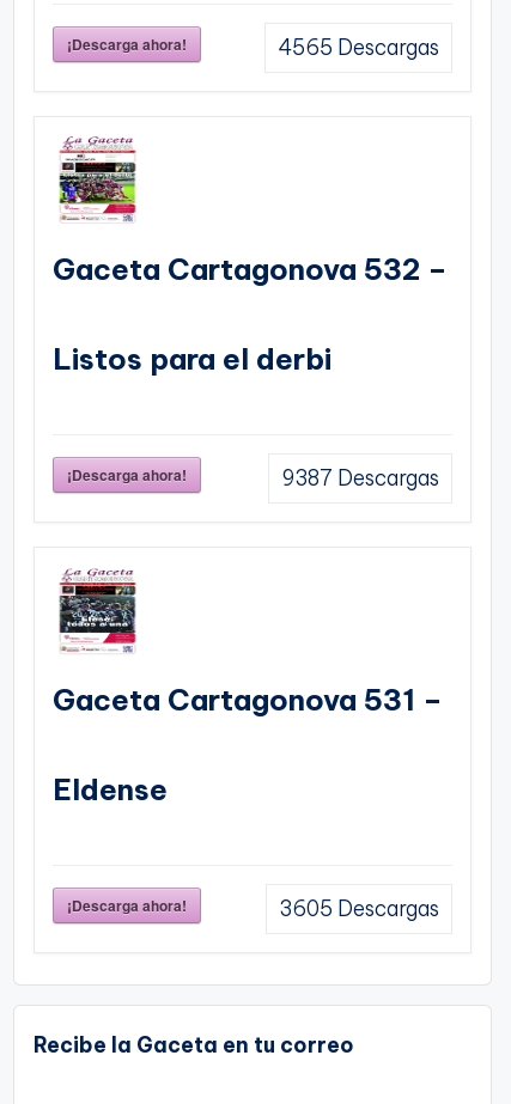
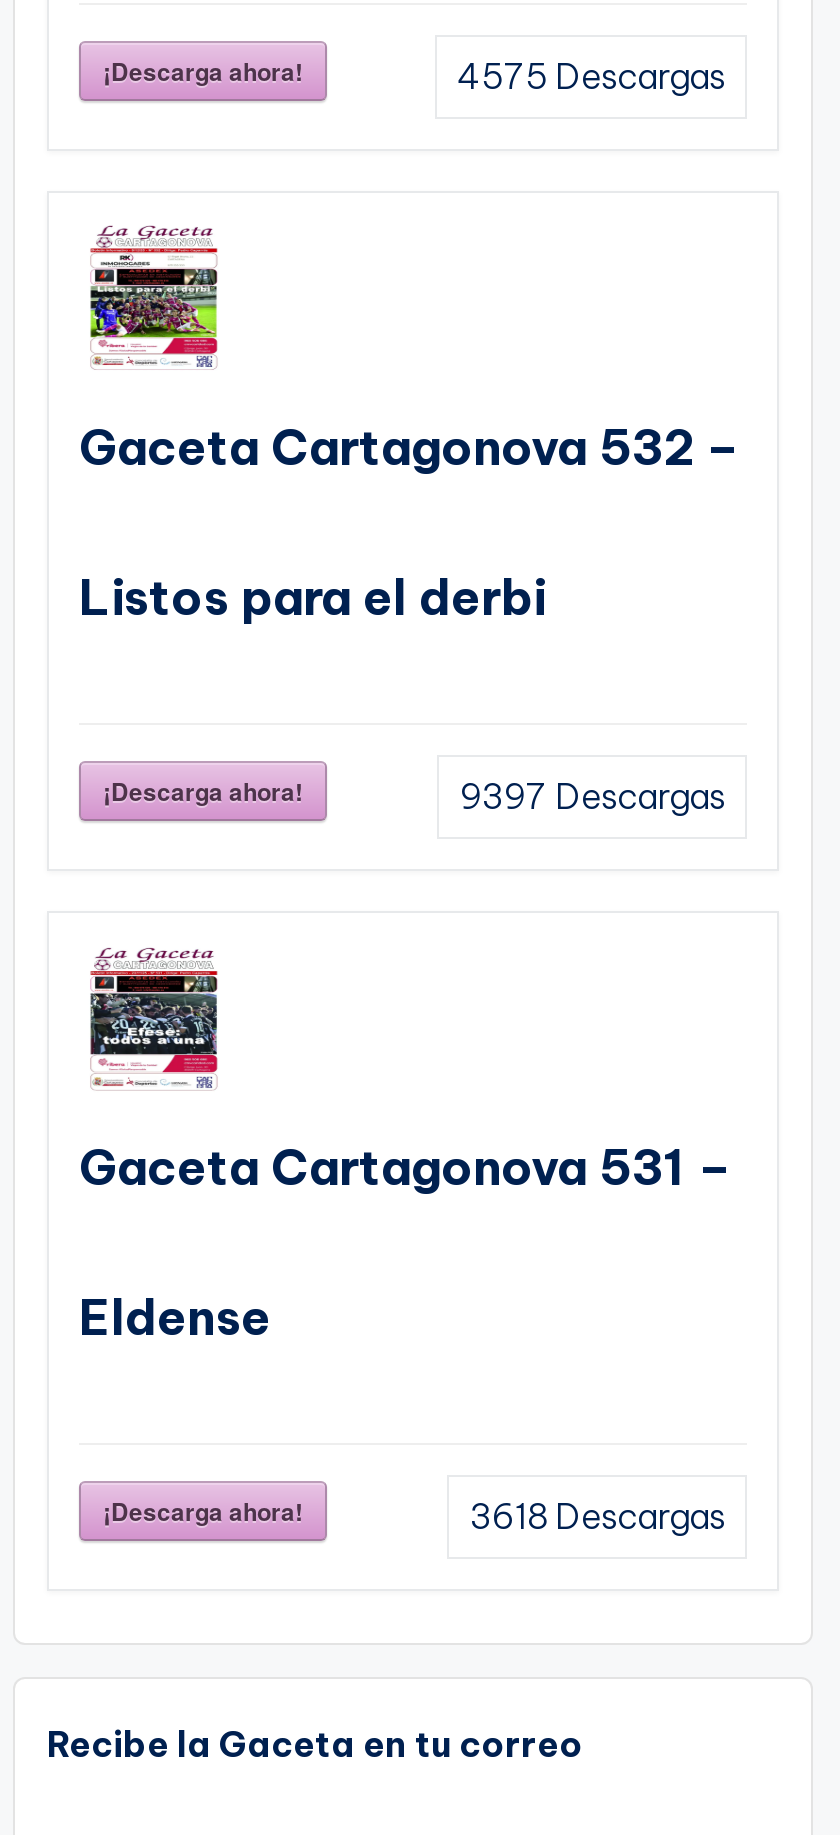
[278,34,439,61] 4565 Descargas -> [457,54,725,98] 4575 Descargas
[281,465,439,491] 9387 Descargas -> [459,774,725,818] 9397 Descargas
[279,896,439,922] 3605 Descargas -> [469,1494,725,1538] 3618 Descargas

